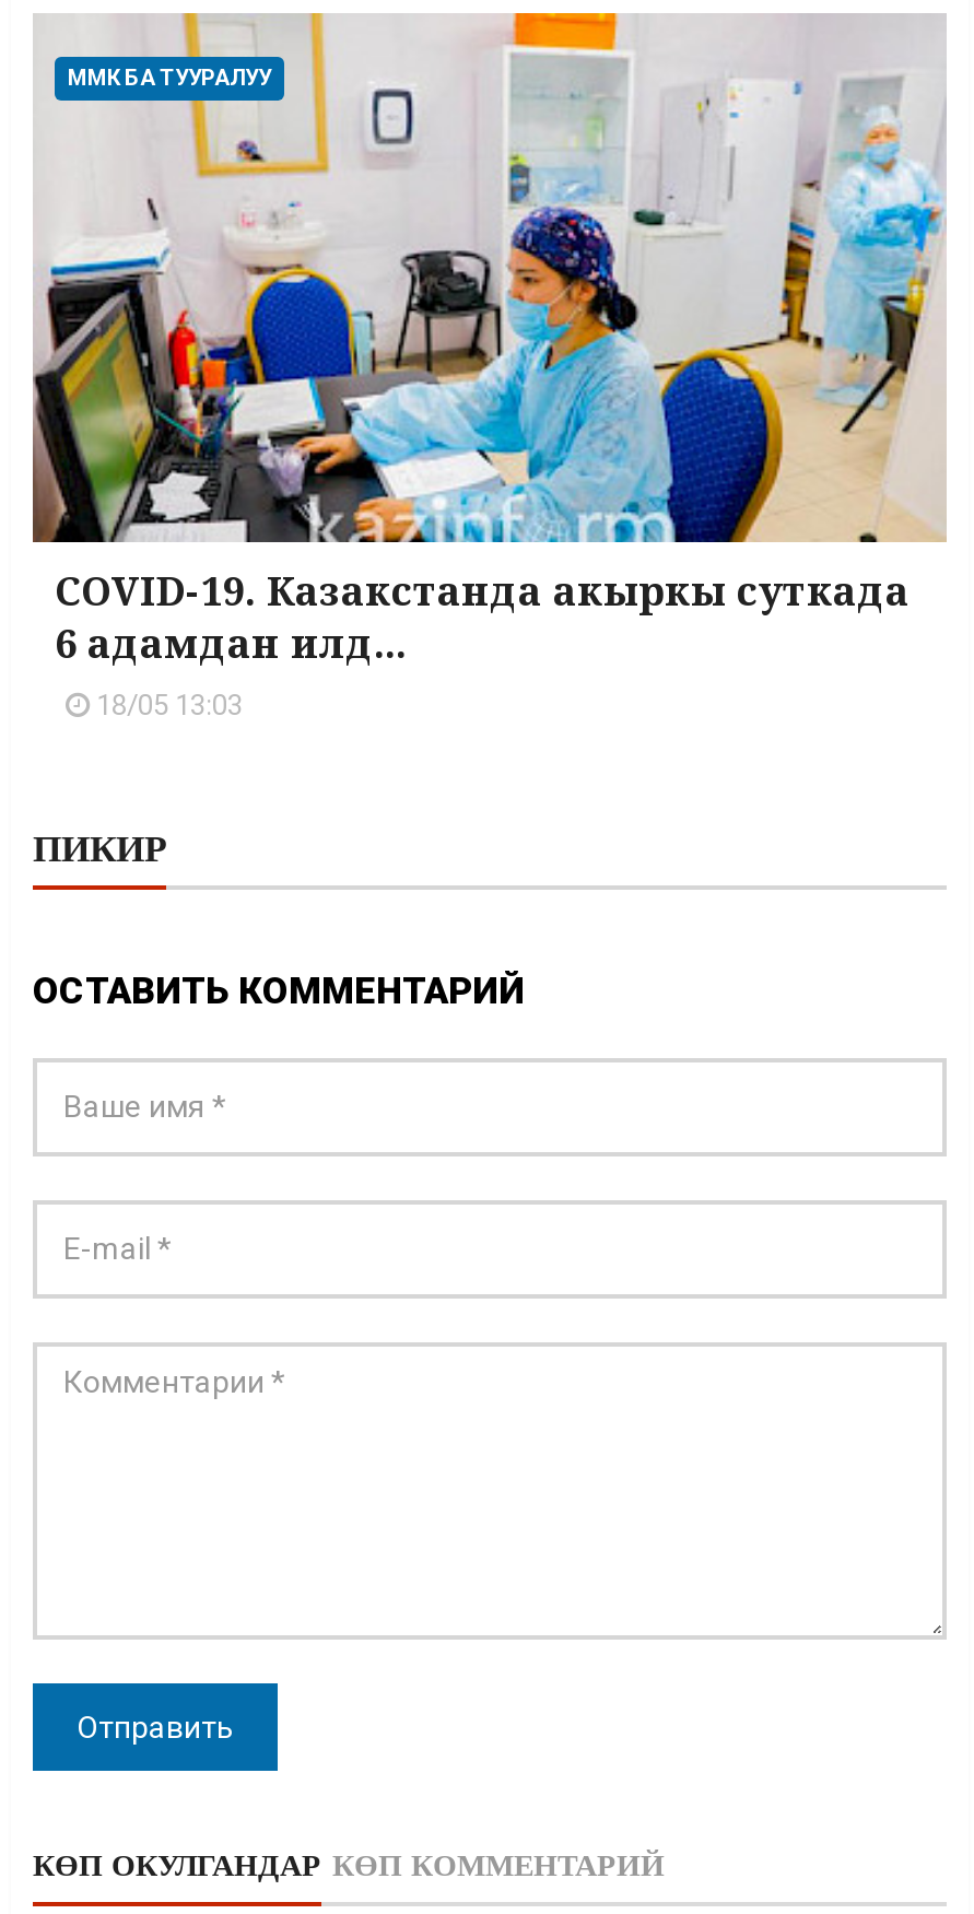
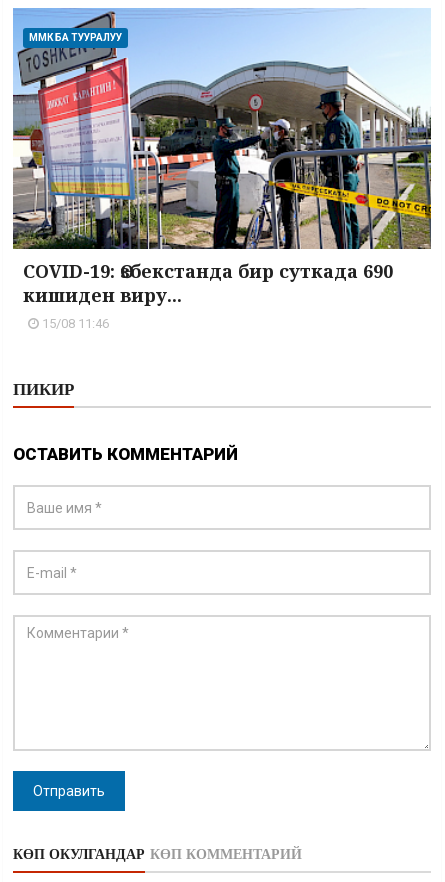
[33,10,947,721] [image] | СOVID-19. Казакстанда акыркы суткада | 6 адамдан илд... | 18/05 13:03 -> [13,7,432,331] [image] | СOVID-19: Өзбекстанда бир суткада 690 | кишиден виру... | 15/08 11:46

